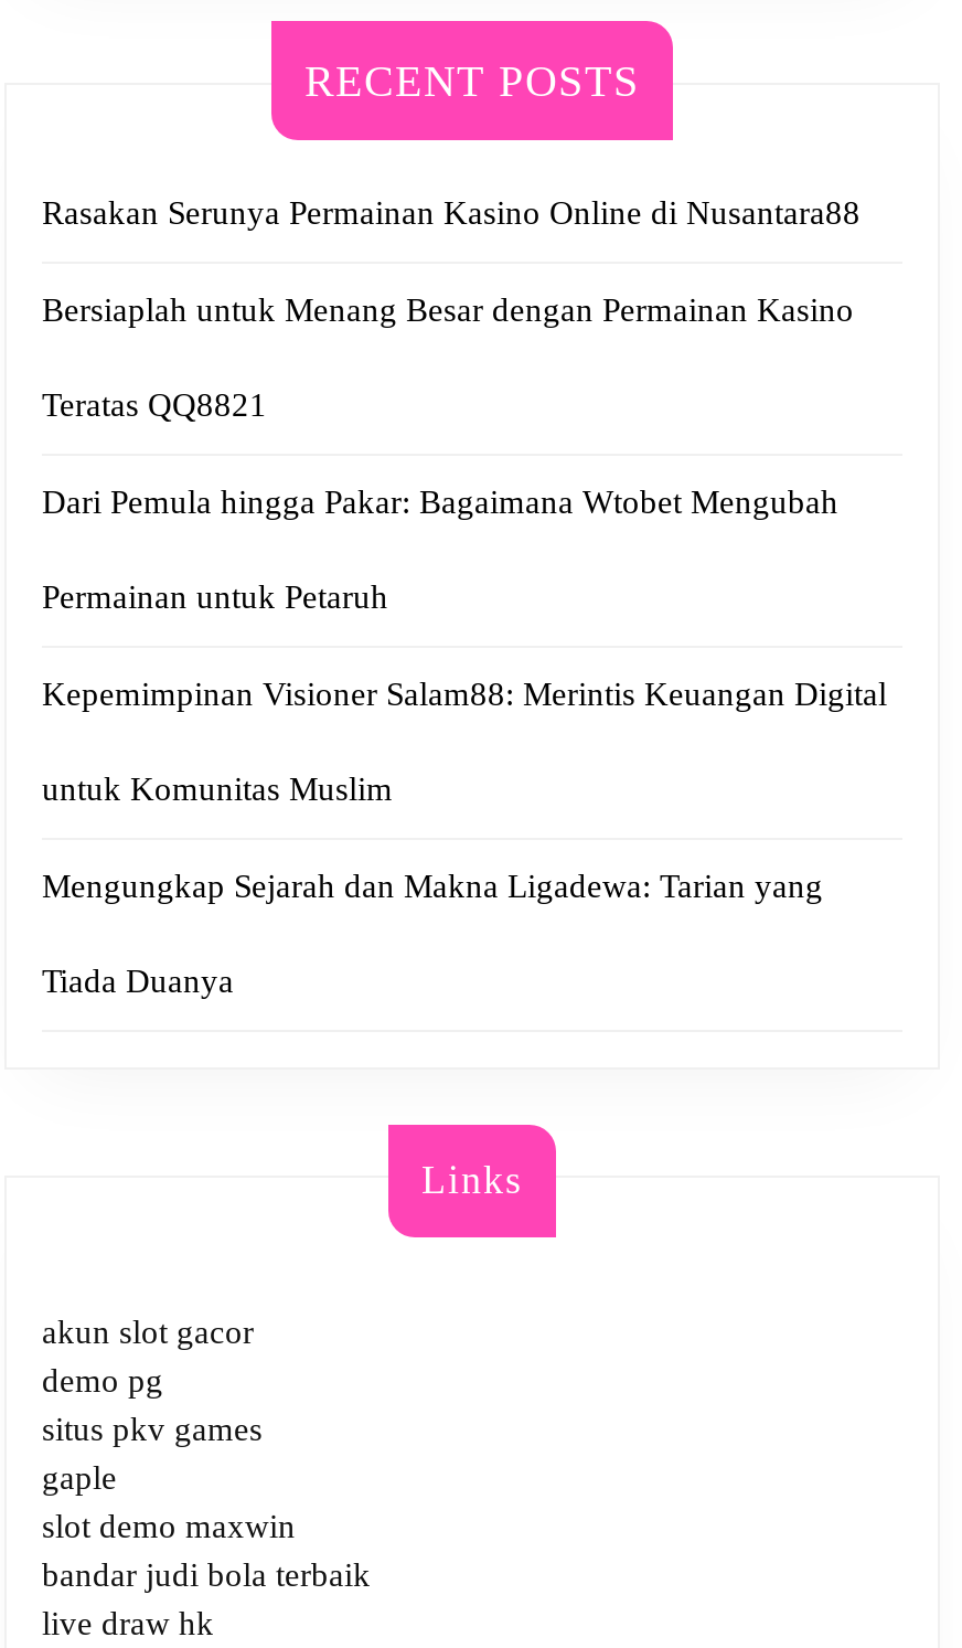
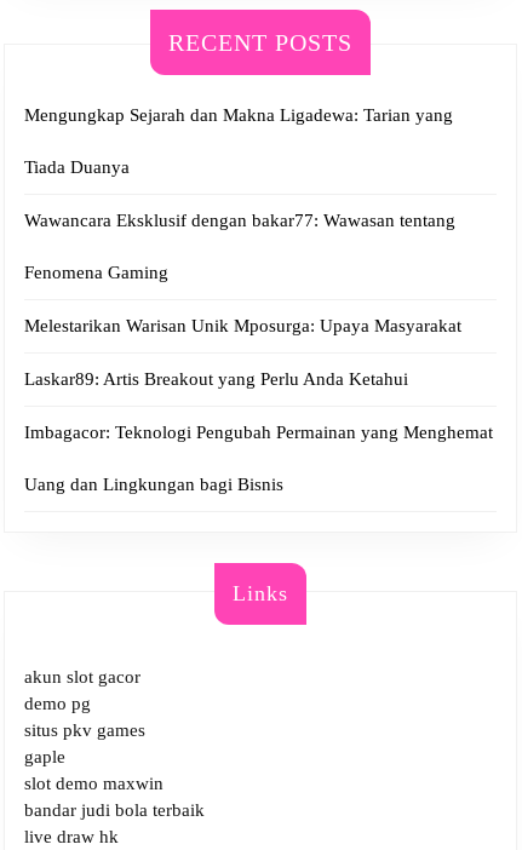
[42,194,887,806] Rasakan Serunya Permainan Kasino Online di Nusantara88 | Bersiaplah untuk Menang Besar dengan Permainan Kasino | Teratas QQ8821 | Dari Pemula hingga Pakar: Bagaimana Wtobet Mengubah | Permainan untuk Petaruh | Kepemimpinan Visioner Salam88: Merintis Keuangan Digital | untuk Komunitas Muslim -> none
moved [42,868,823,998] -> [24,105,453,176]: Mengungkap Sejarah dan Makna Ligadewa: Tarian yang | Tiada Duanya
none -> [24,210,493,493] Wawancara Eksklusif dengan bakar77: Wawasan tentang | Fenomena Gaming | Melestarikan Warisan Unik Mposurga: Upaya Masyarakat | Laskar89: Artis Breakout yang Perlu Anda Ketahui | Imbagacor: Teknologi Pengubah Permainan yang Menghemat | Uang dan Lingkungan bagi Bisnis

